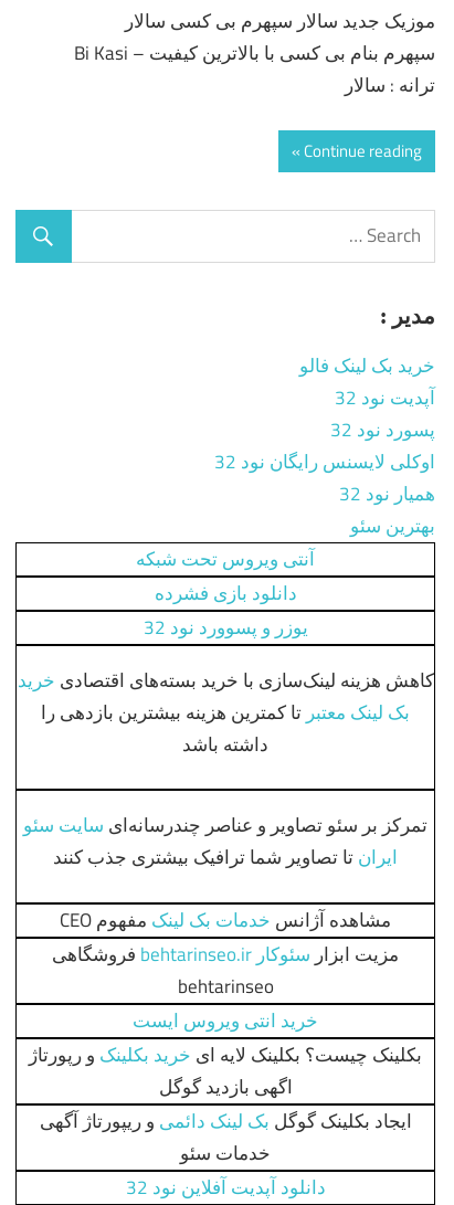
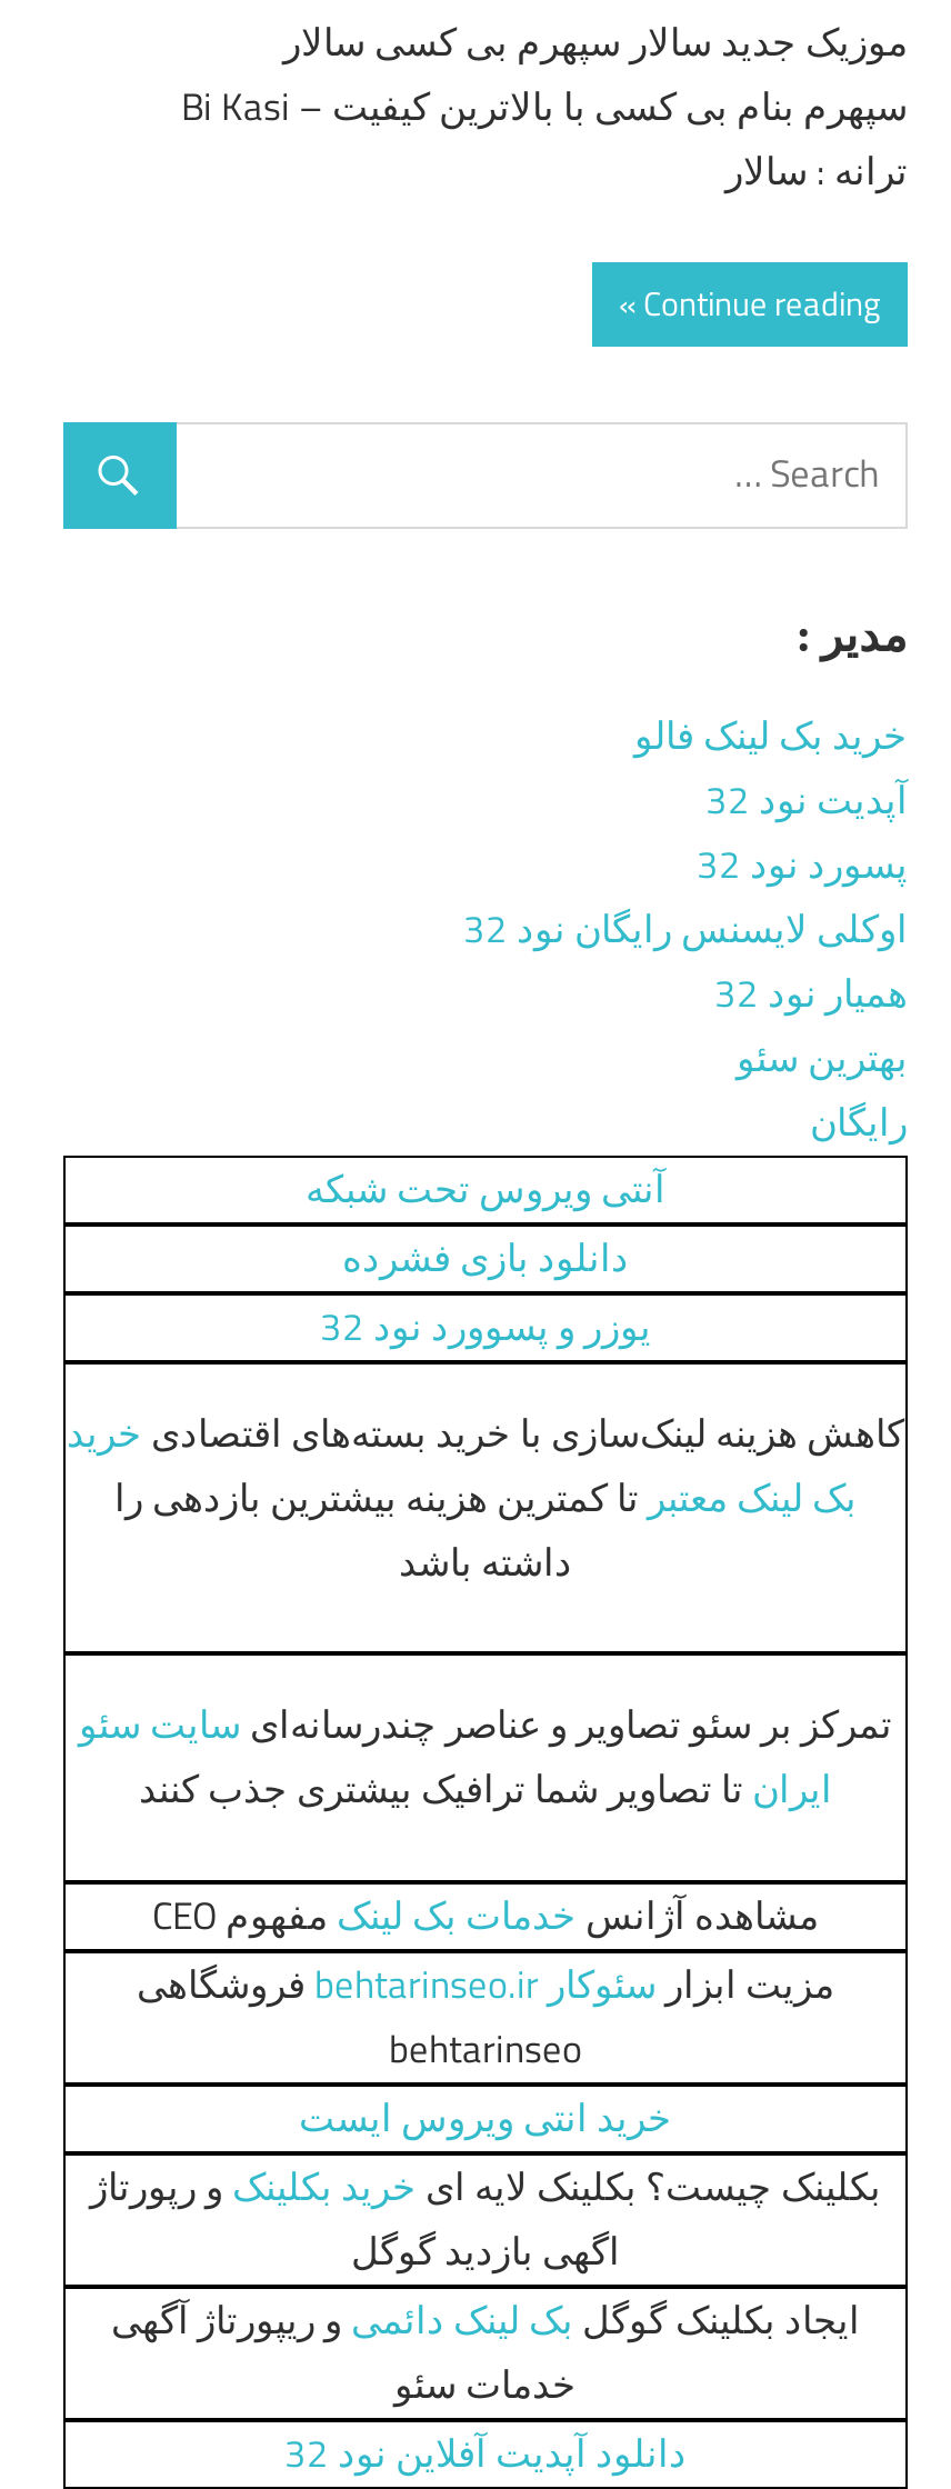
none -> [810,1093,908,1151] رایگان

